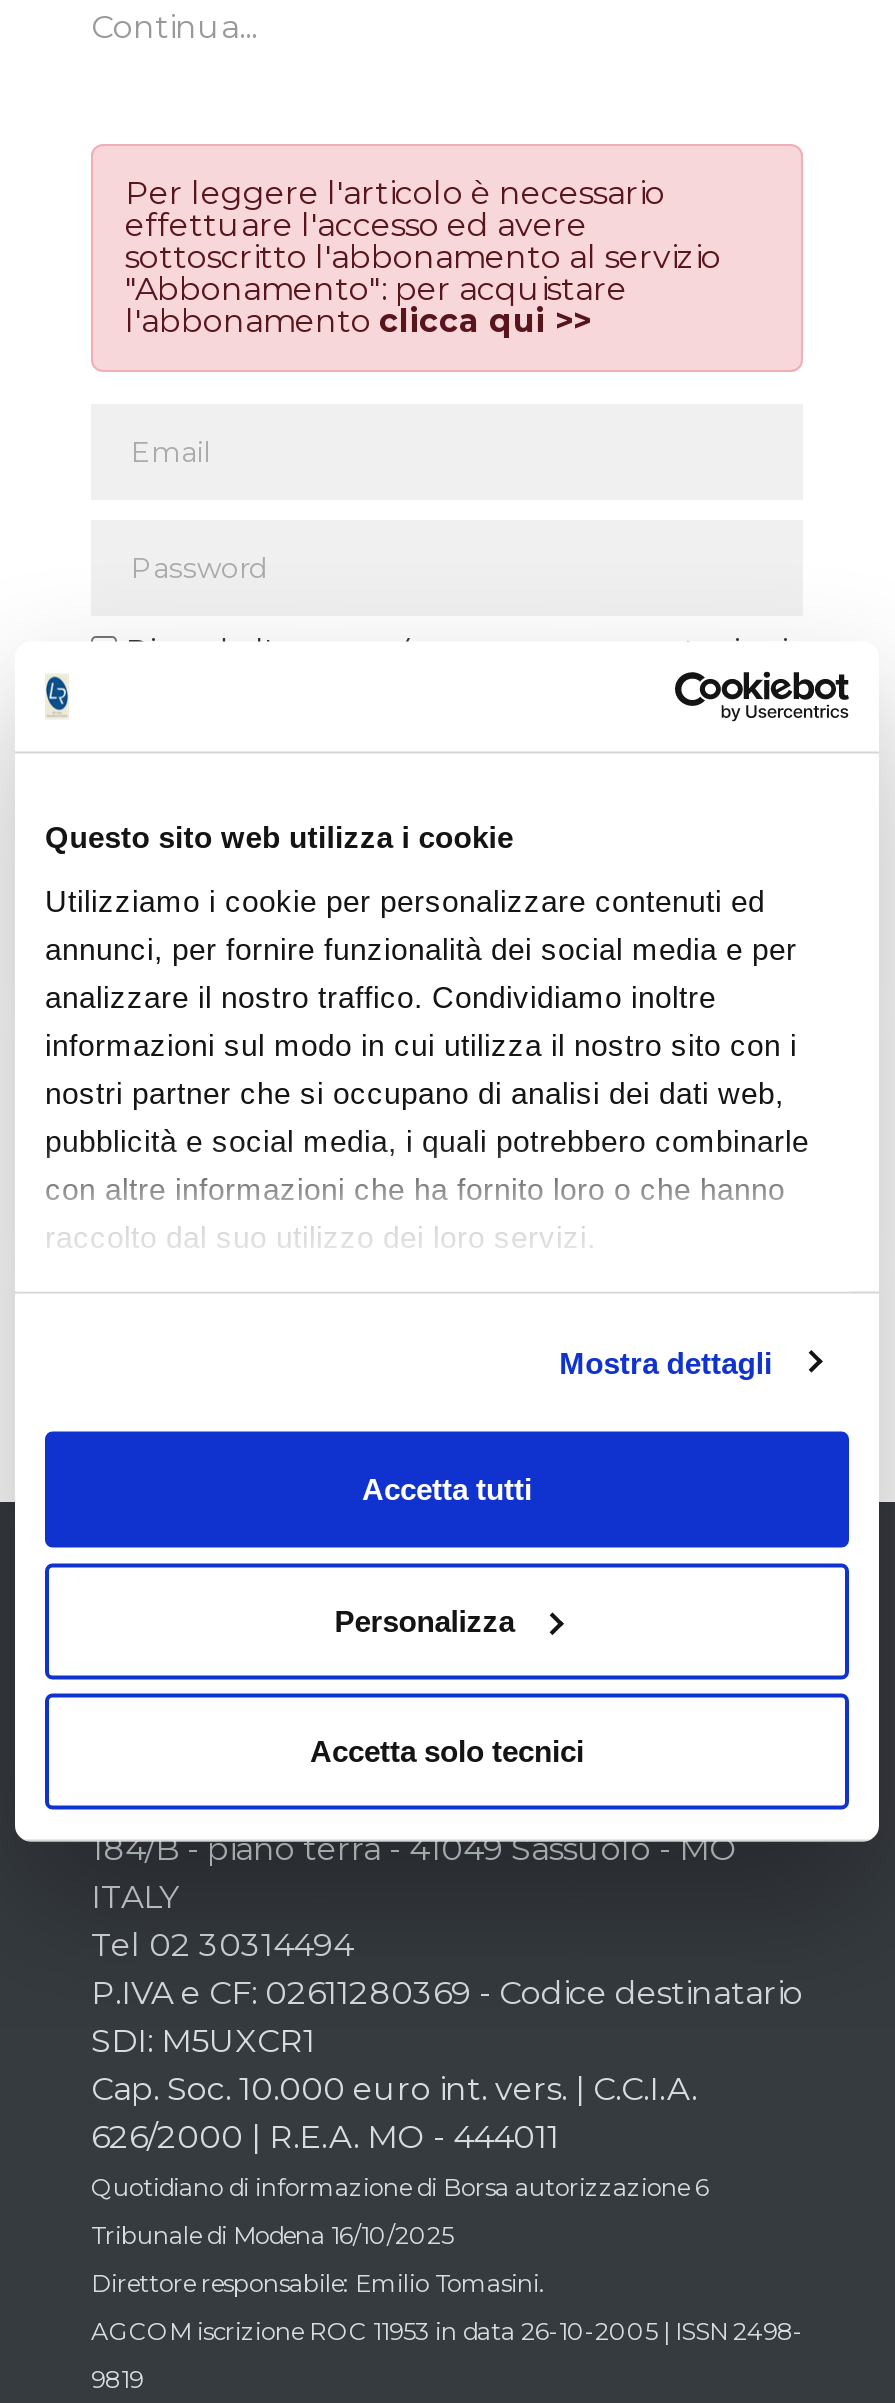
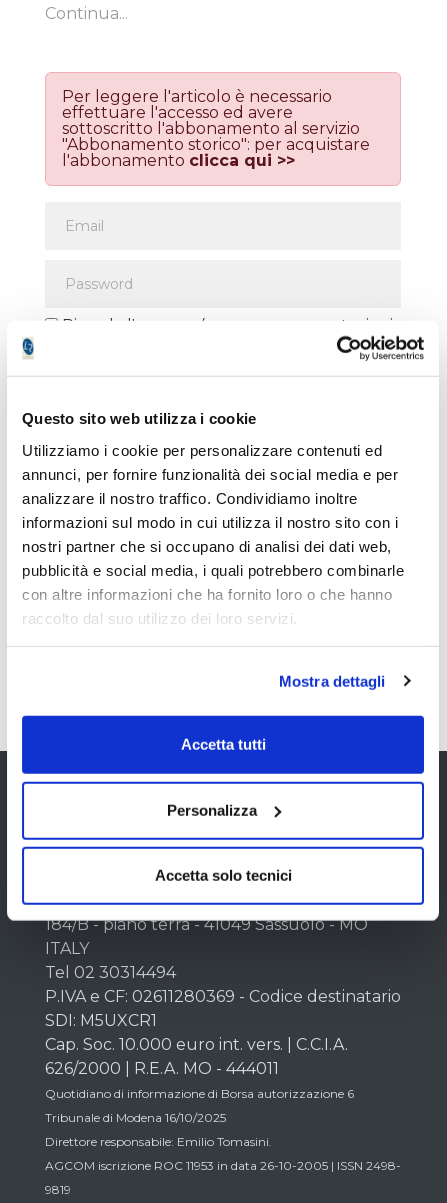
[125,270,627,308] "Abbonamento": per acquistare -> [62,135,370,154] "Abbonamento storico": per acquistare

